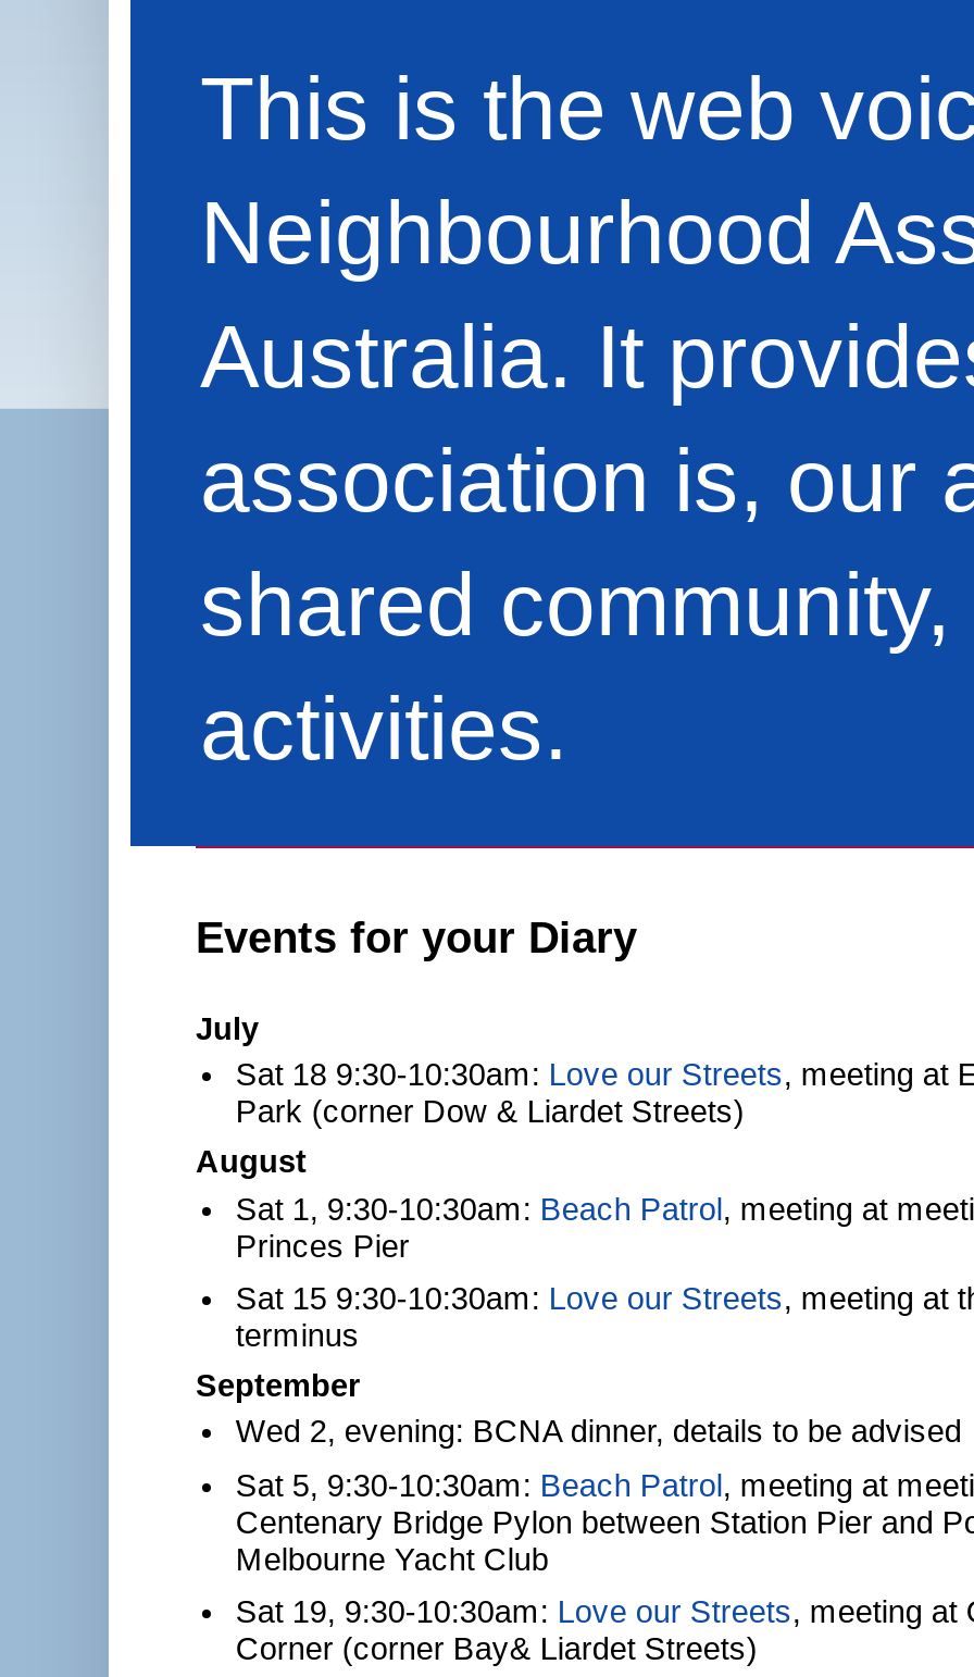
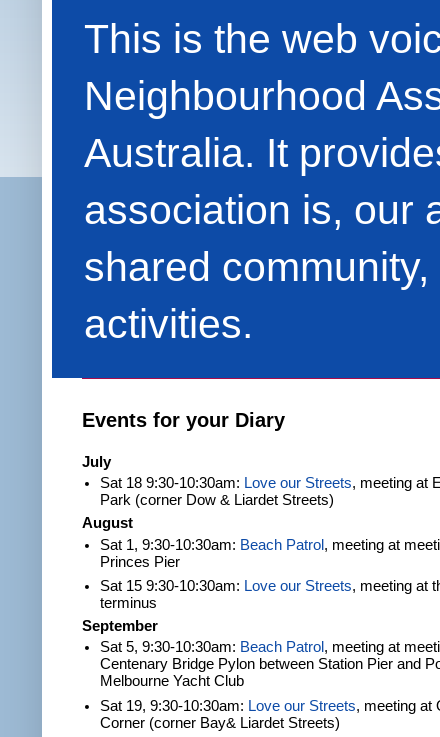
[235,1415,962,1449] Wed 2, evening: BCNA dinner, details to be advised -> none

